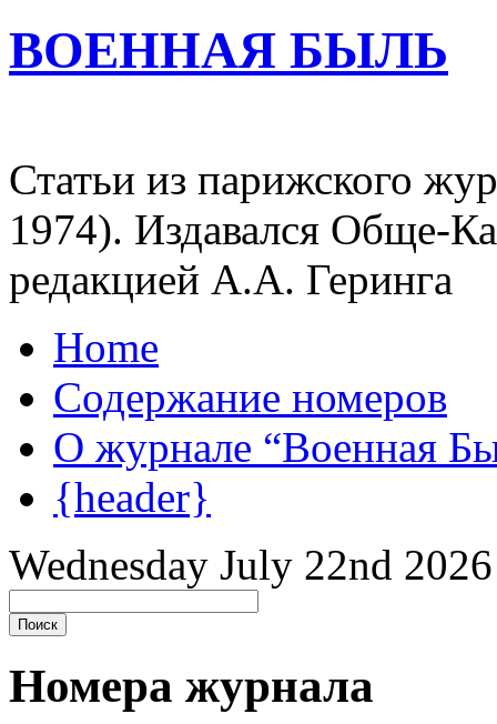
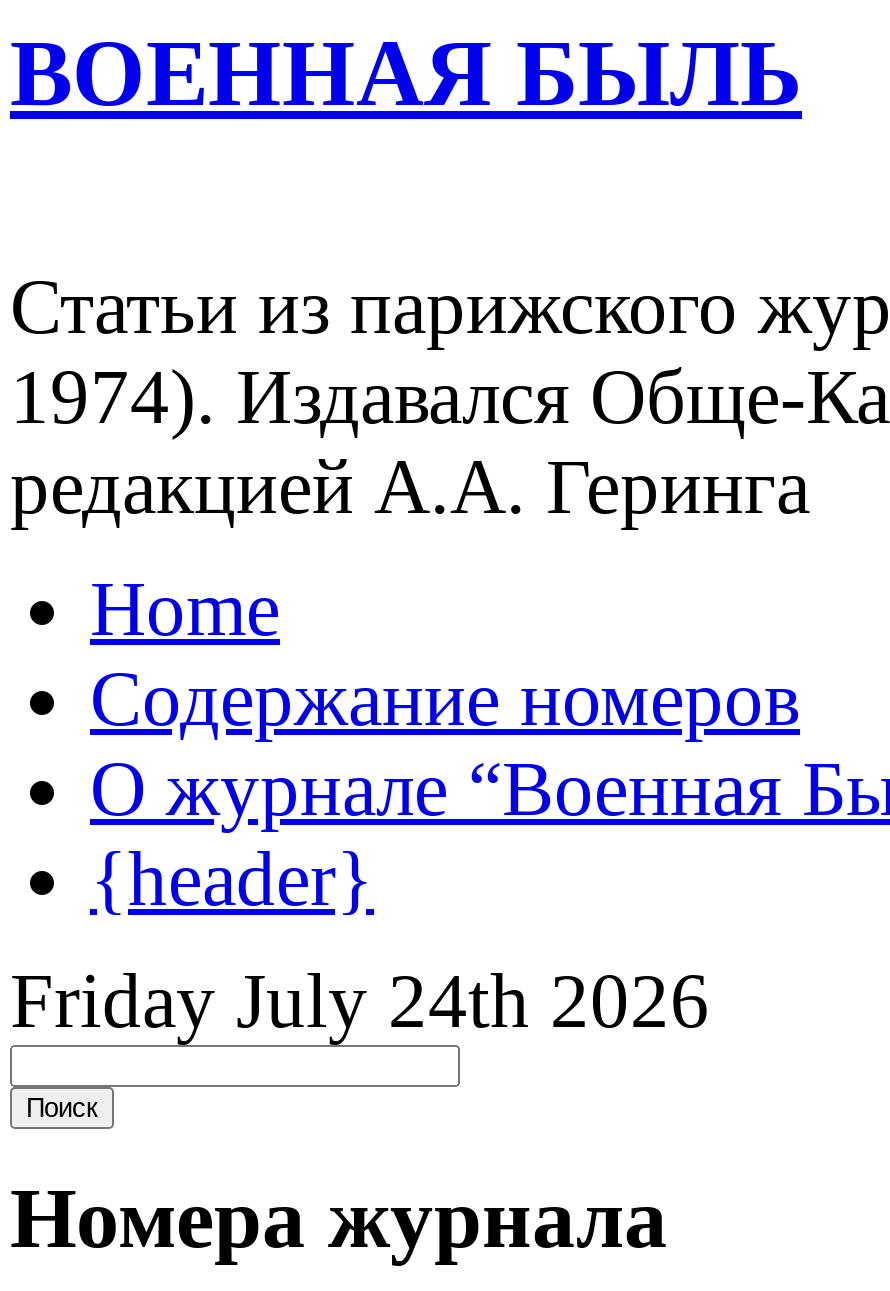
[9,541,493,588] Wednesday July 22nd 2026 -> [10,957,710,1043] Friday July 24th 2026

